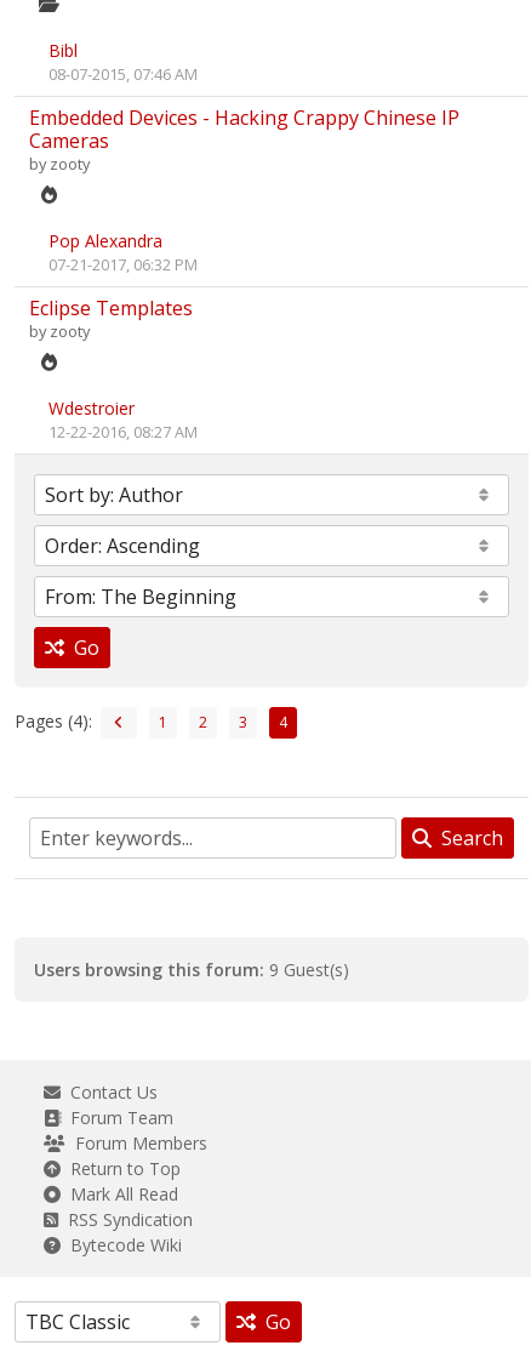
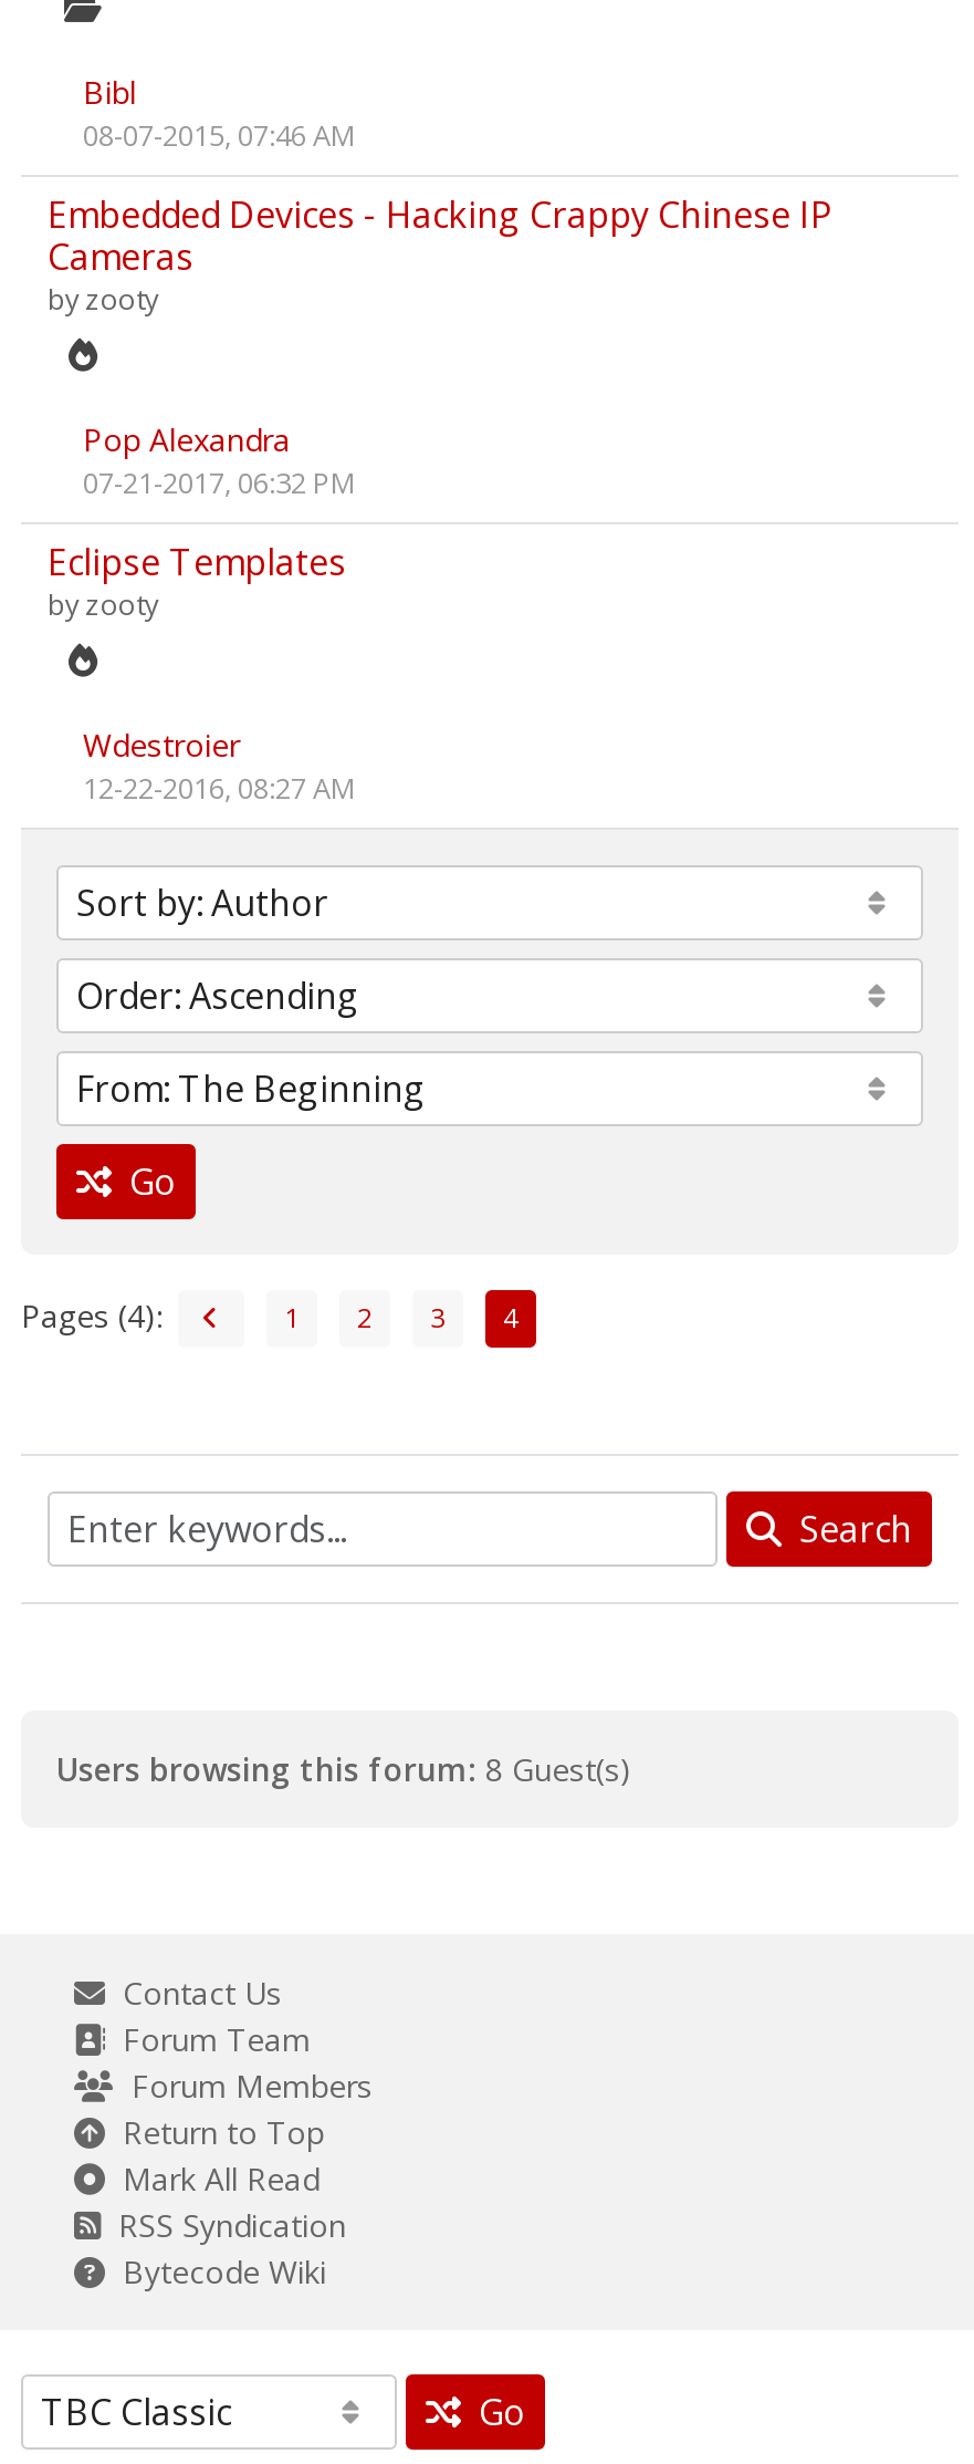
[34,958,349,981] Users browsing this forum: 9 Guest(s) -> [56,1749,631,1791] Users browsing this forum: 8 Guest(s)

